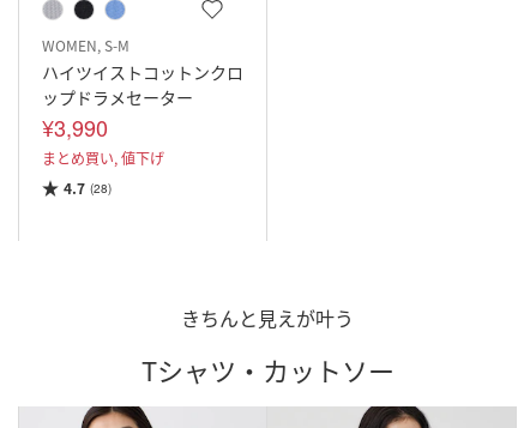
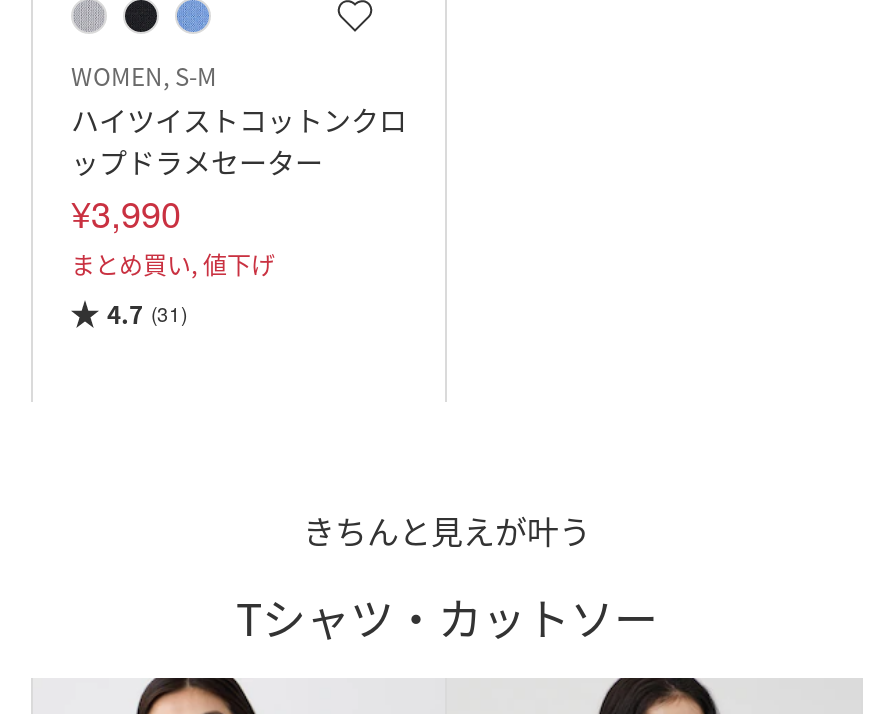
[64,178,112,198] 4.7 (28) -> [107,296,187,330] 4.7 (31)

